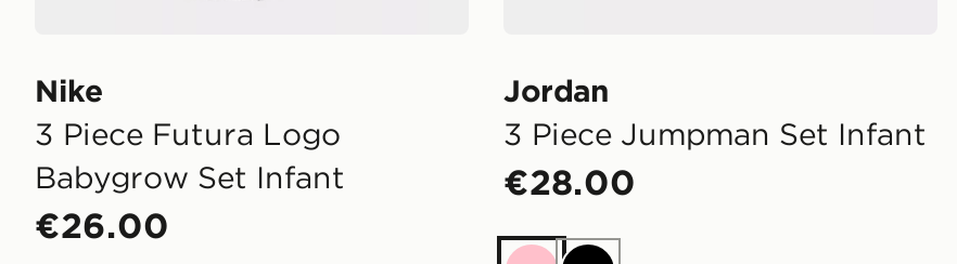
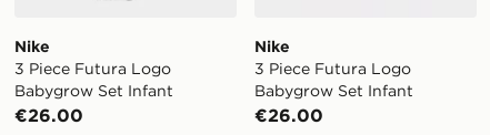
[503,72,927,204] Jordan | 3 Piece Jumpman Set Infant | €28.00 -> [254,37,413,126] Nike | 3 Piece Futura Logo | Babygrow Set Infant | €26.00

